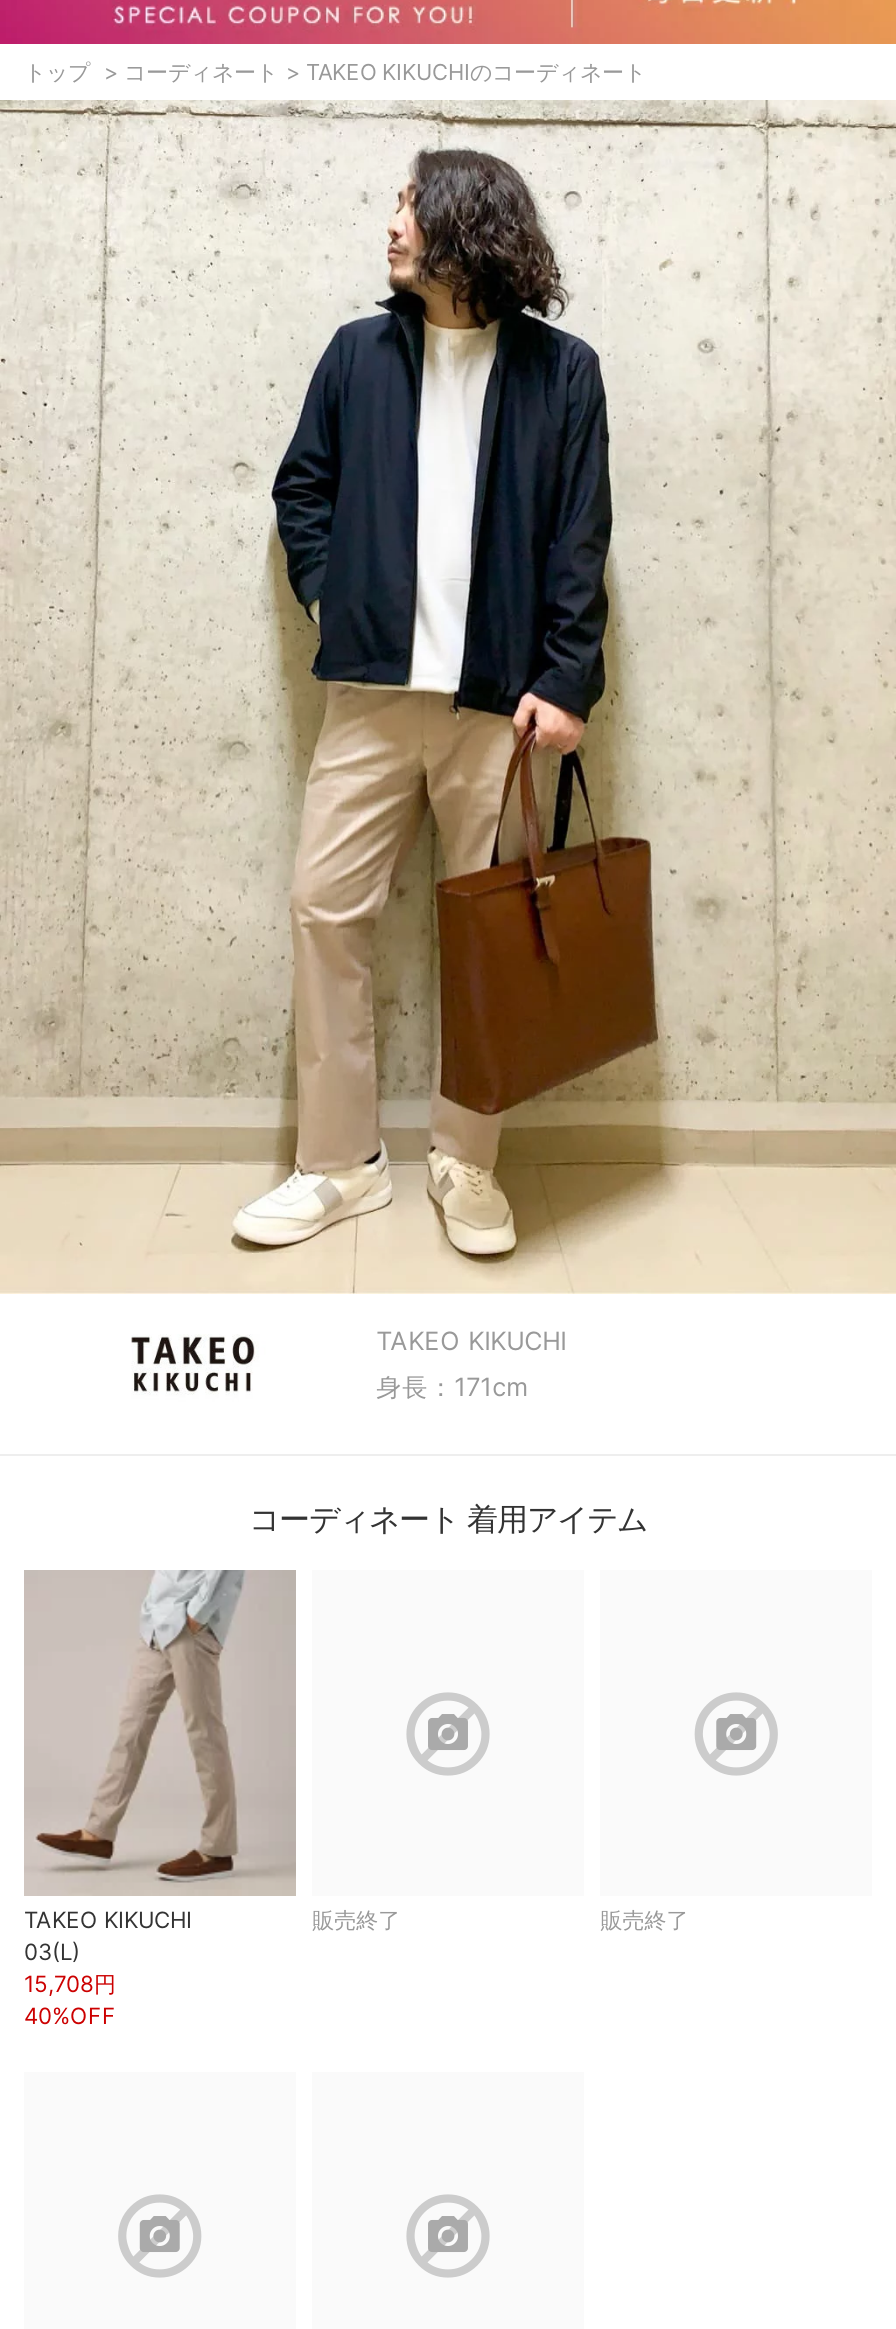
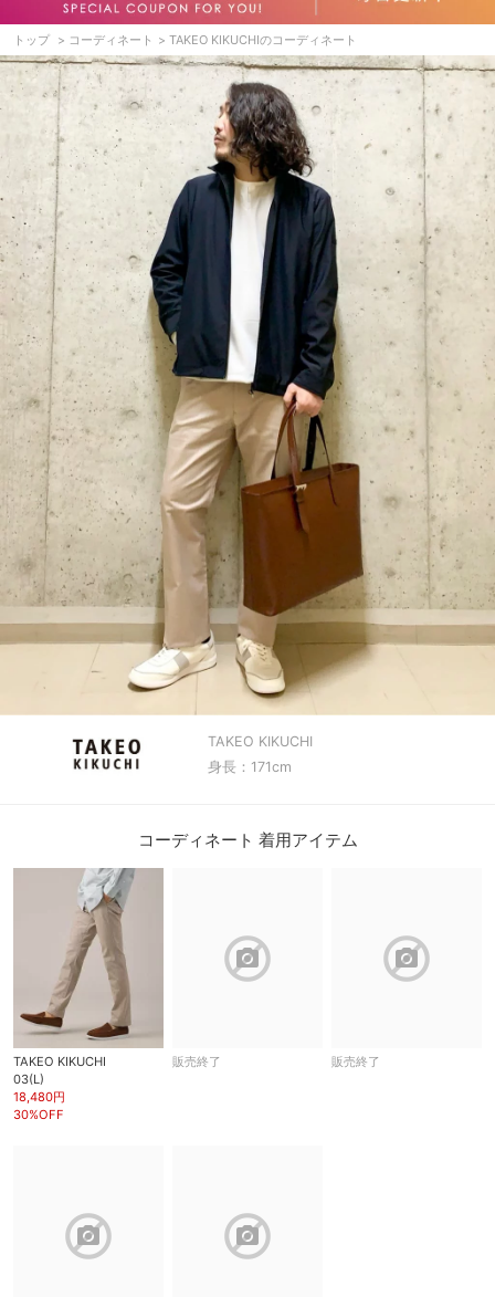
[24,1970,116,2030] 15,708円 | 40%OFF -> [13,1089,65,1123] 18,480円 | 30%OFF

